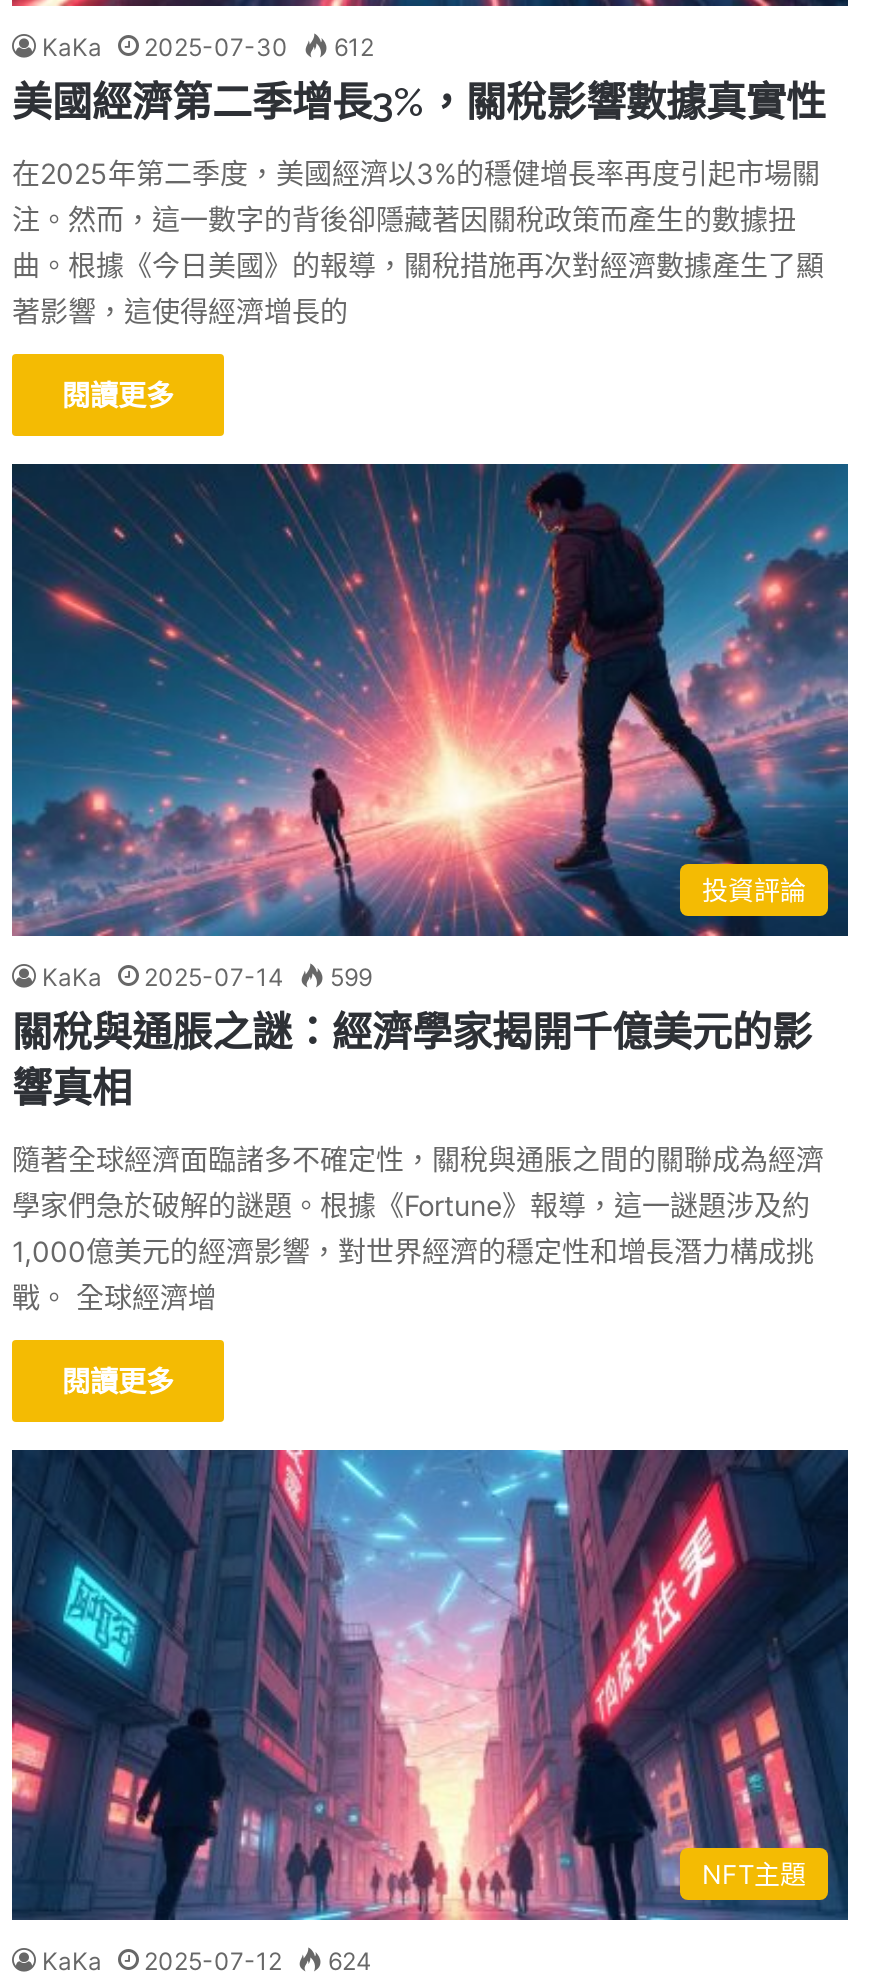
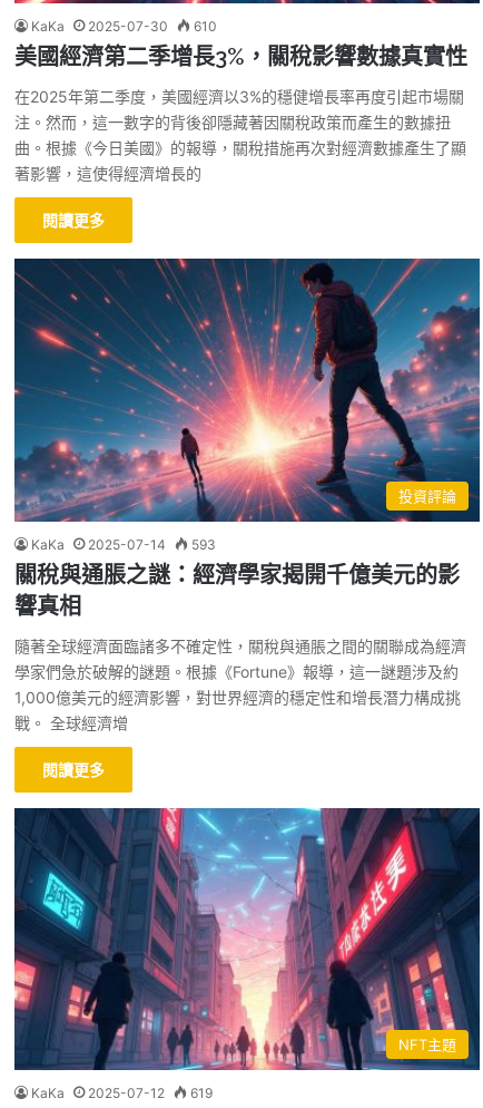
[42,32,374,62] KaKa 2025-07-30 612 -> [31,18,217,34] KaKa 2025-07-30 610
[42,961,372,991] KaKa 2025-07-14 599 -> [31,536,216,552] KaKa 2025-07-14 593
[42,1947,372,1977] KaKa 2025-07-12 624 -> [31,1085,213,1102] KaKa 2025-07-12 619

